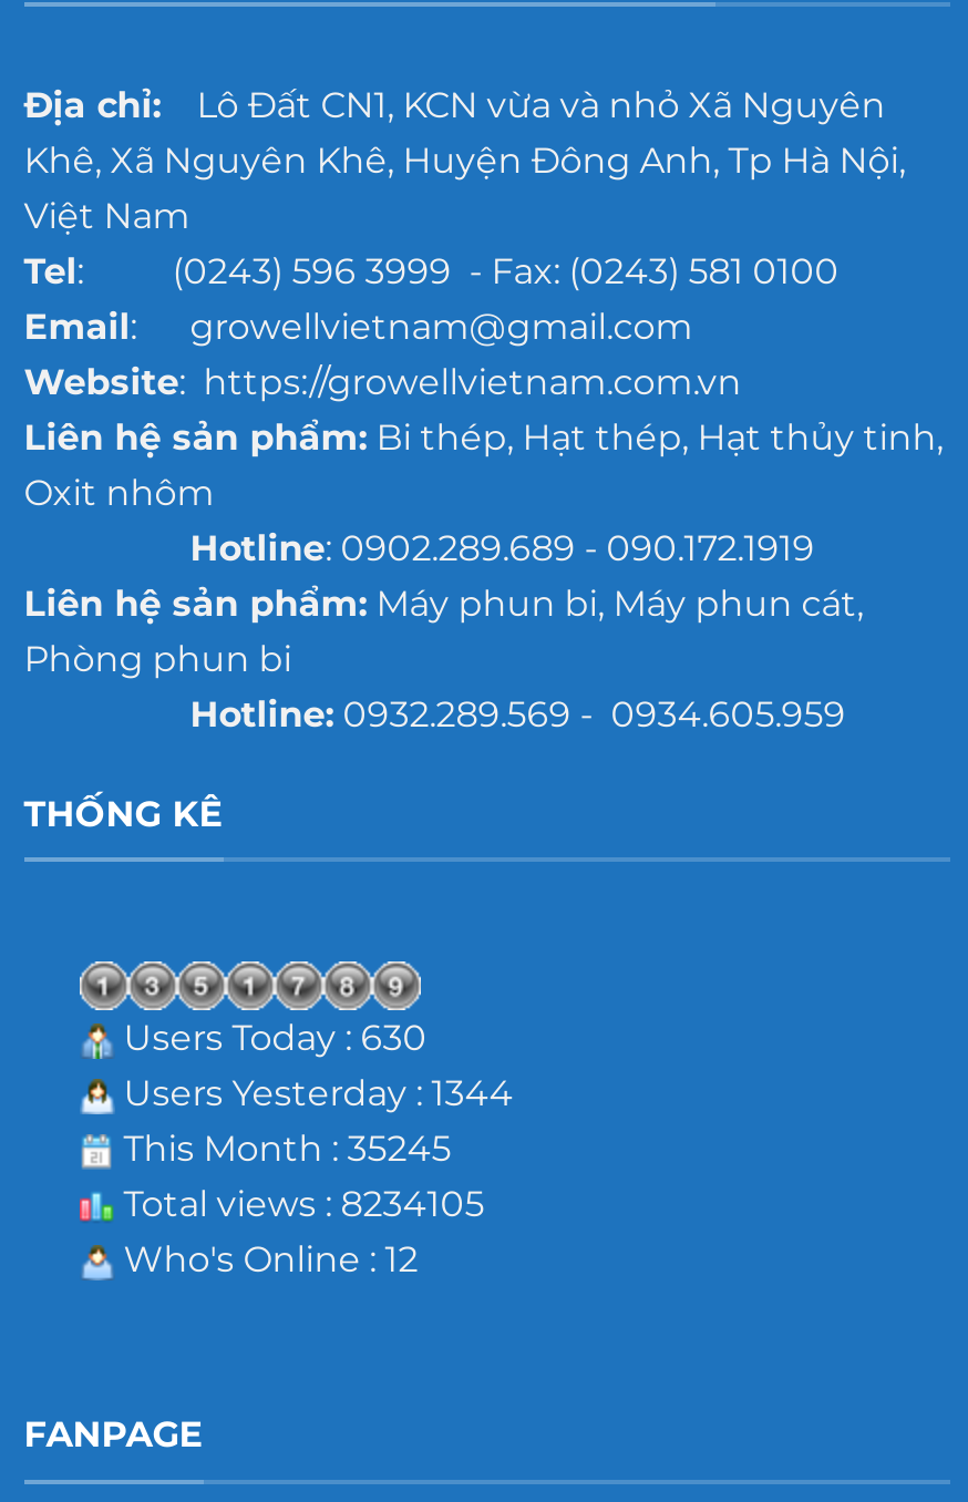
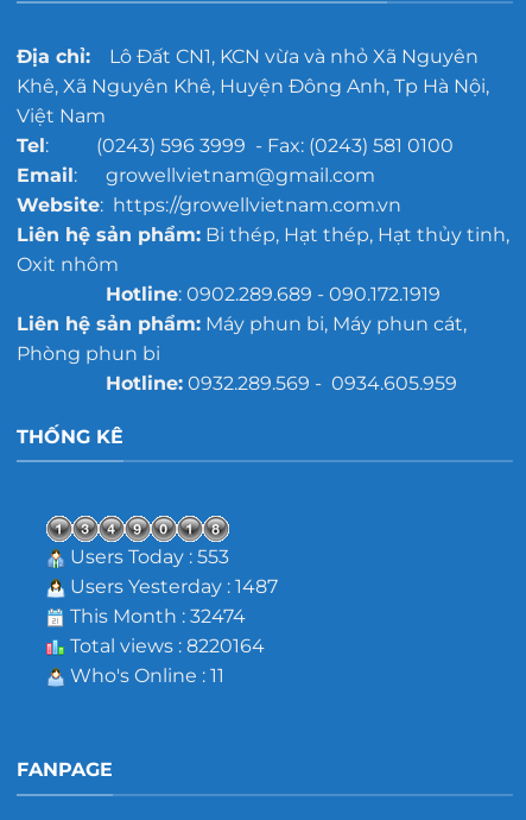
[115,1018,427,1060] Users Today : 630 -> [65,546,229,569] Users Today : 553
[115,1073,513,1115] Users Yesterday : 1344 -> [65,576,278,598] Users Yesterday : 1487
[115,1128,451,1171] This Month : 35245 -> [65,605,246,628] This Month : 32474
[115,1184,485,1226] Total views : 8234105 -> [65,635,265,658] Total views : 8220164
[115,1239,418,1281] Who's Online : 12 -> [65,665,224,687] Who's Online : 11

